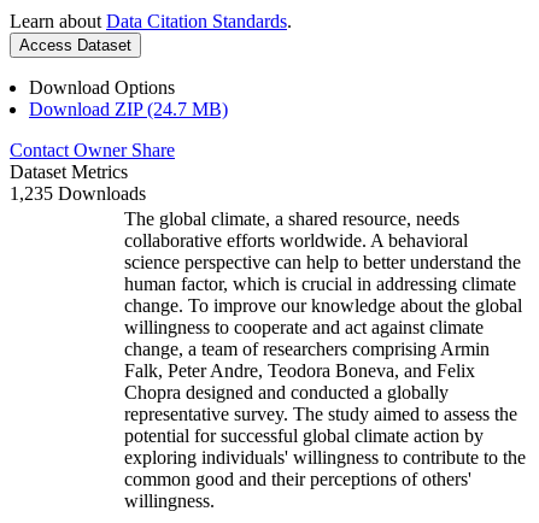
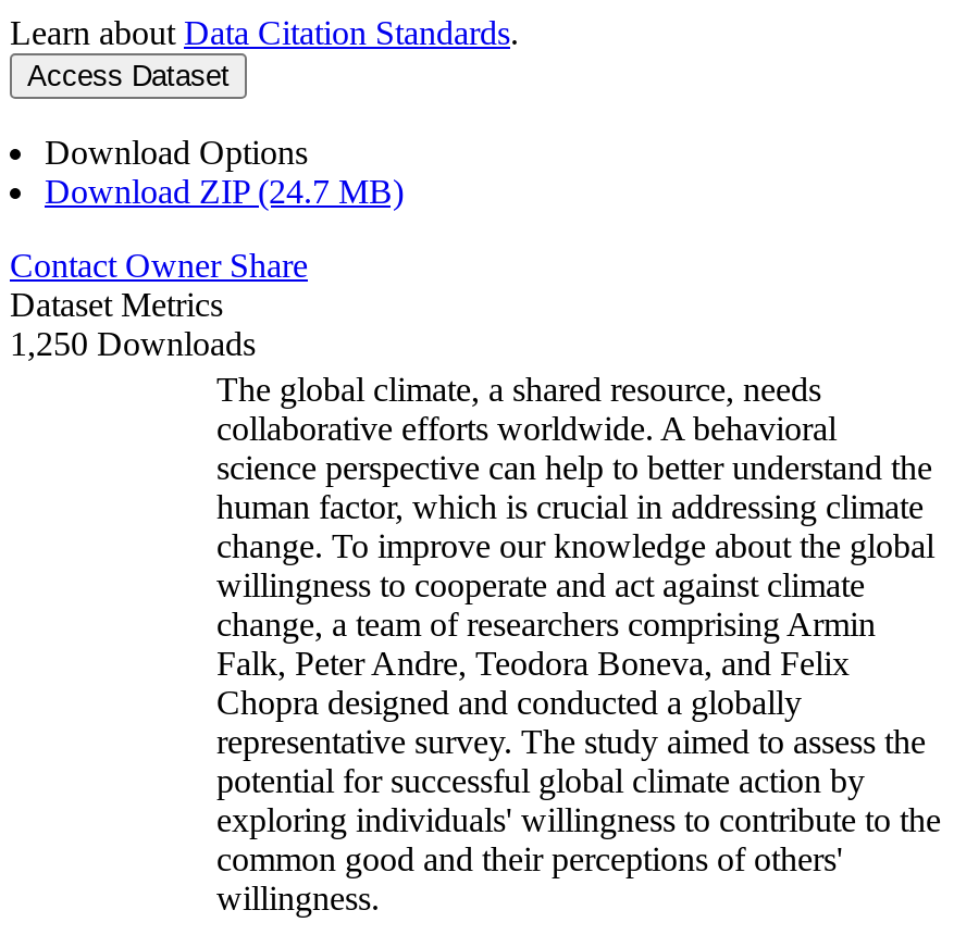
[10,184,146,204] 1,235 Downloads -> [10,326,256,363] 1,250 Downloads

